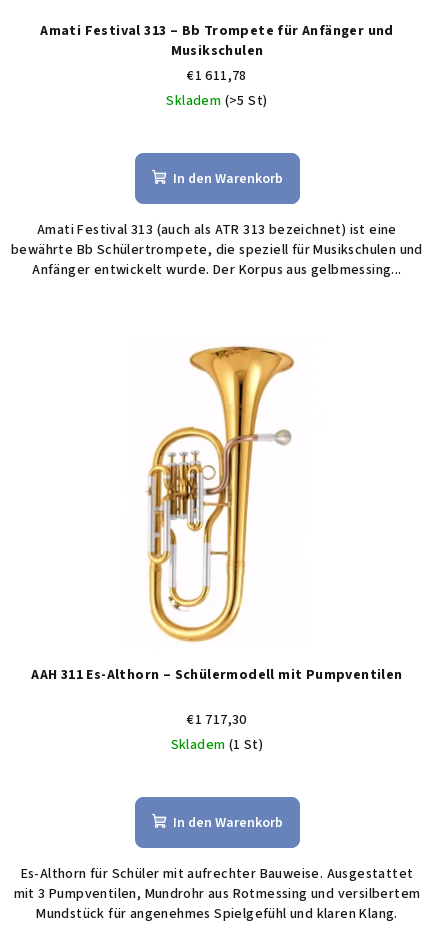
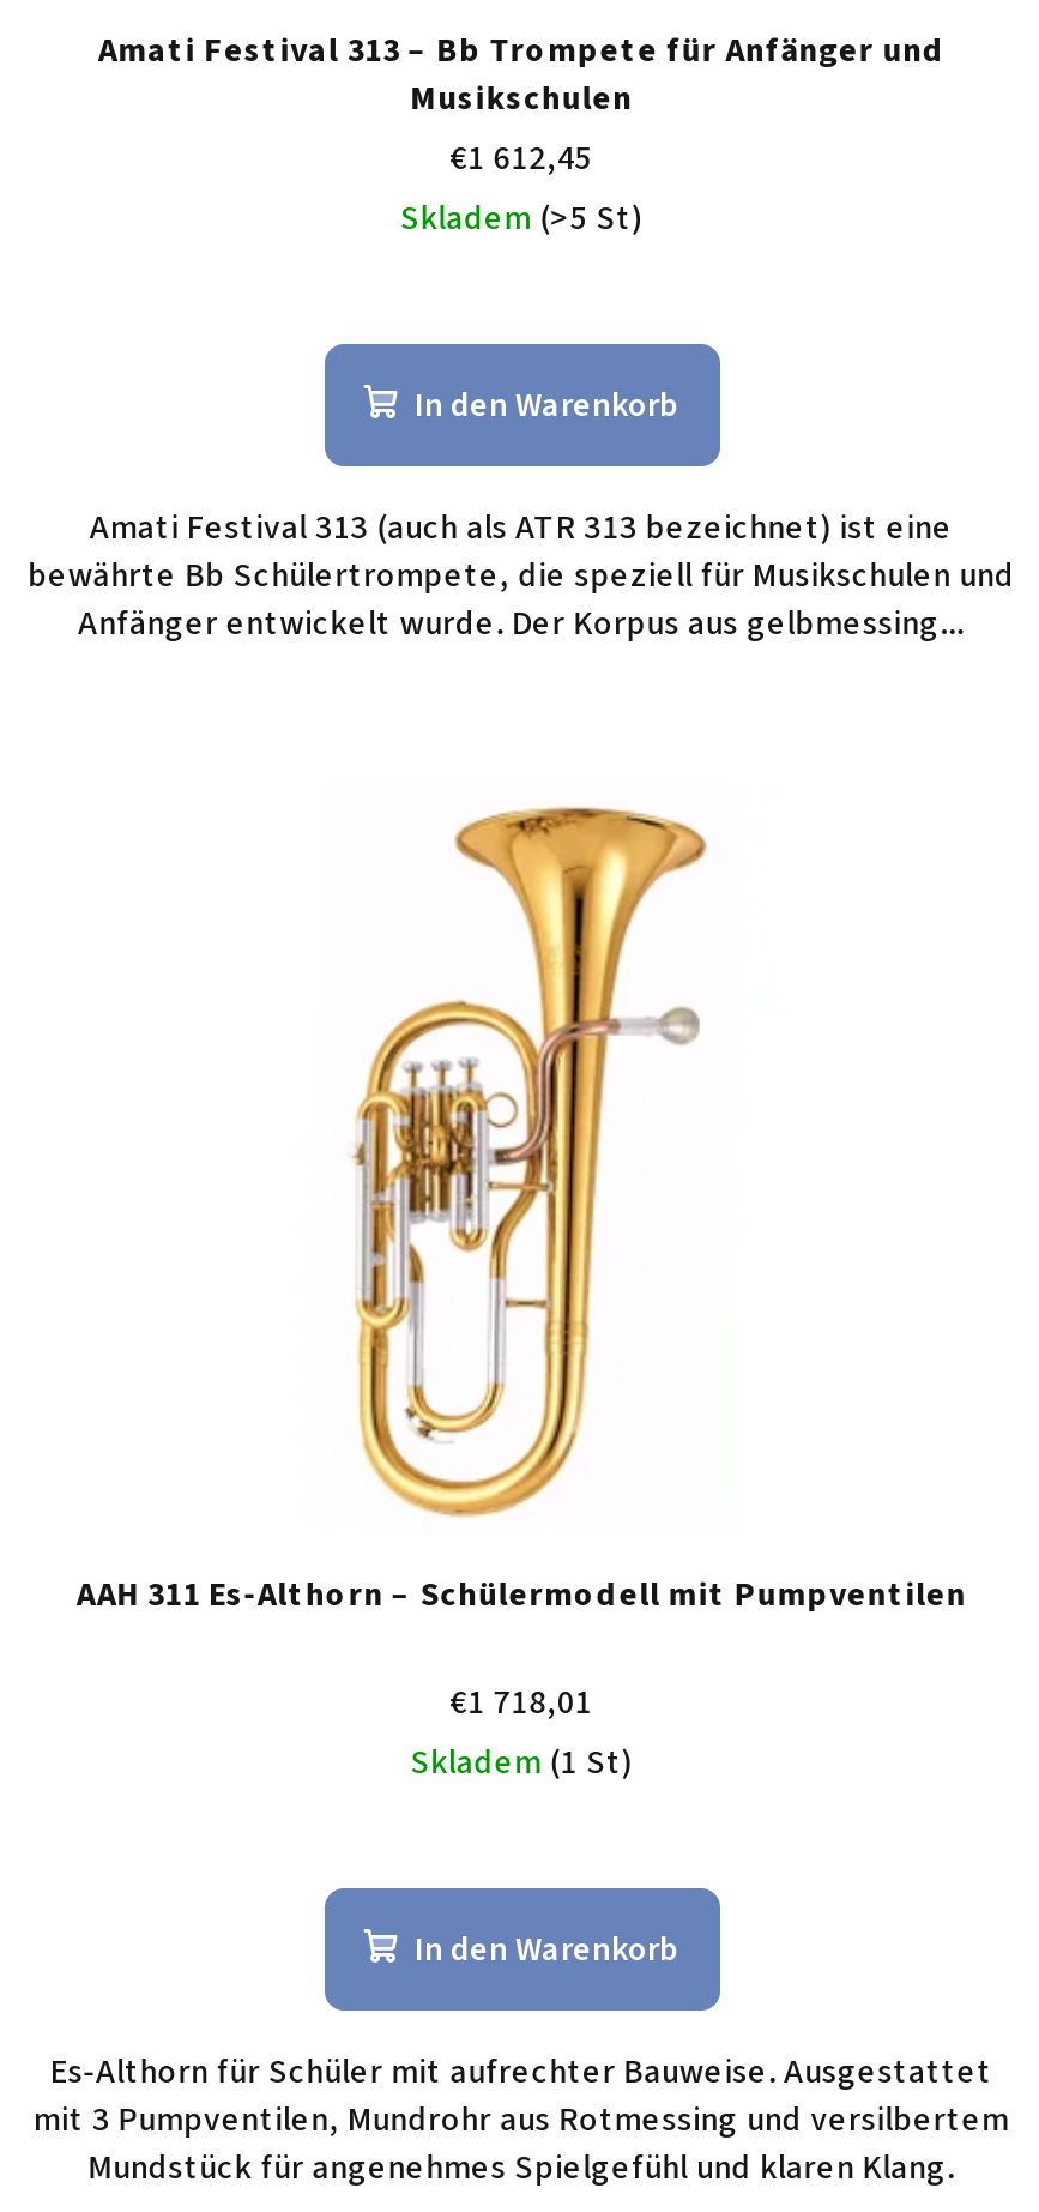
[187,66,247,86] €1 611,78 -> [450,137,593,185] €1 612,45
[187,710,247,730] €1 717,30 -> [450,1680,593,1728] €1 718,01

